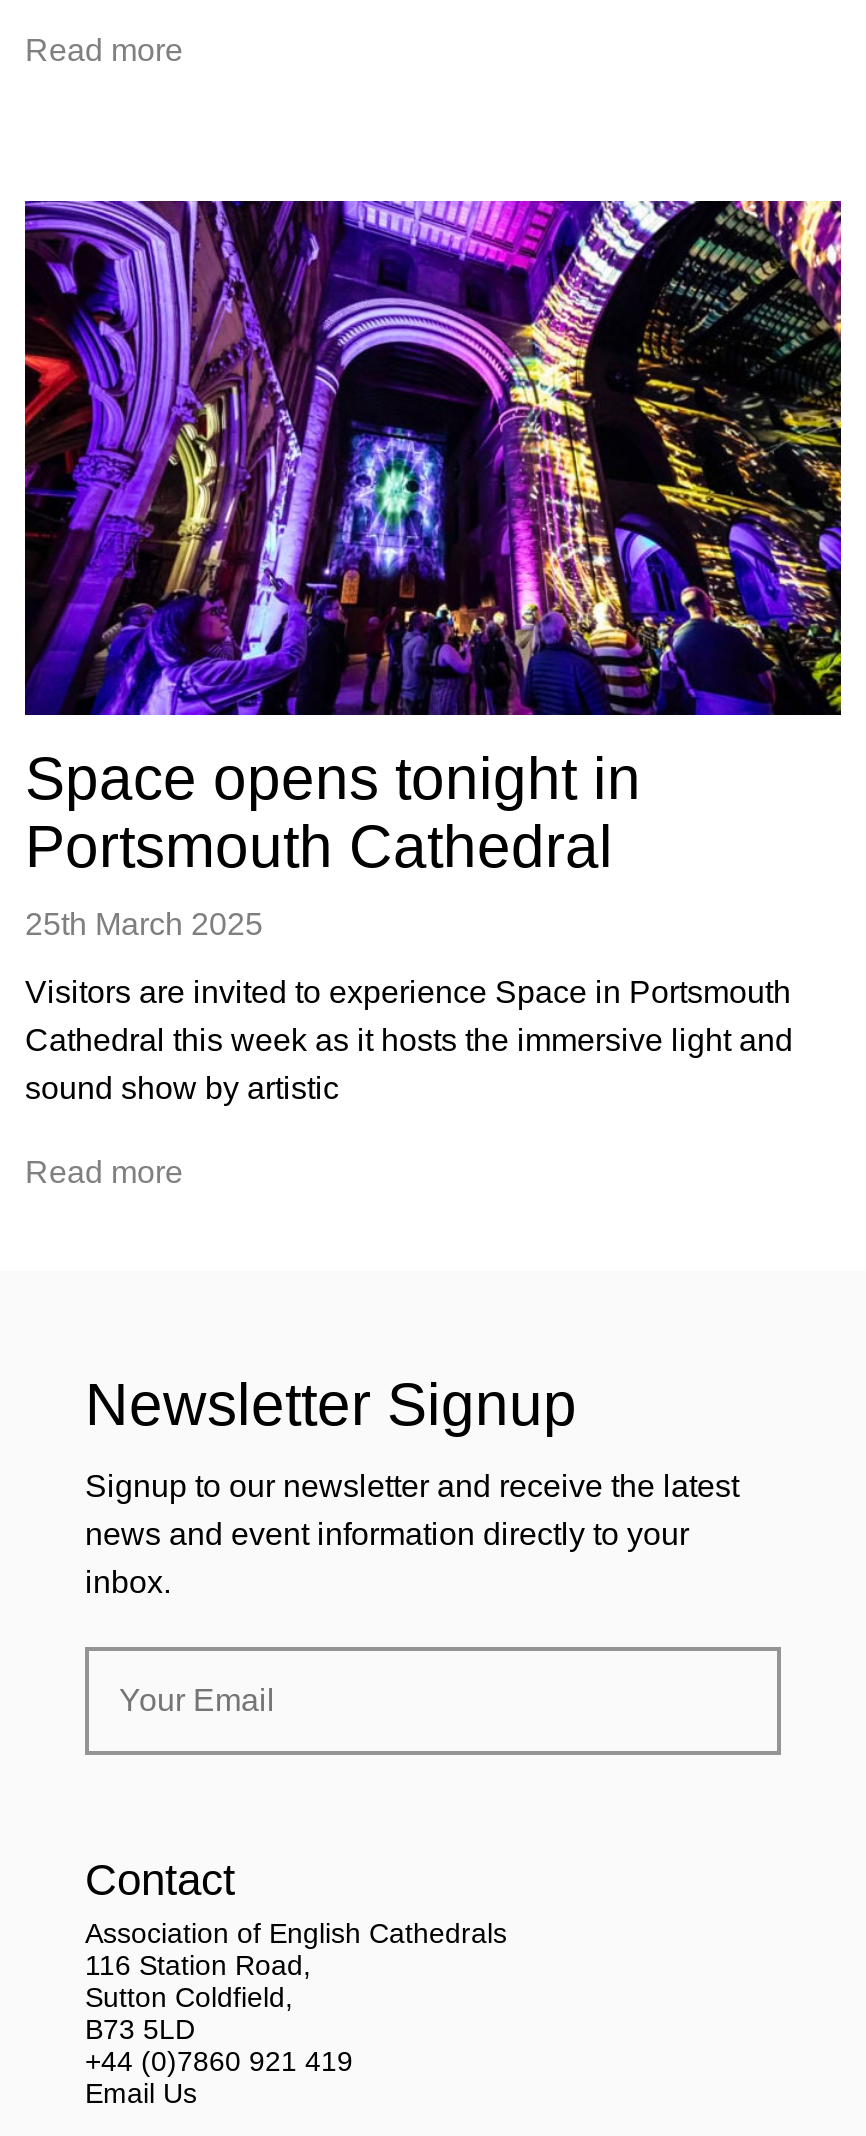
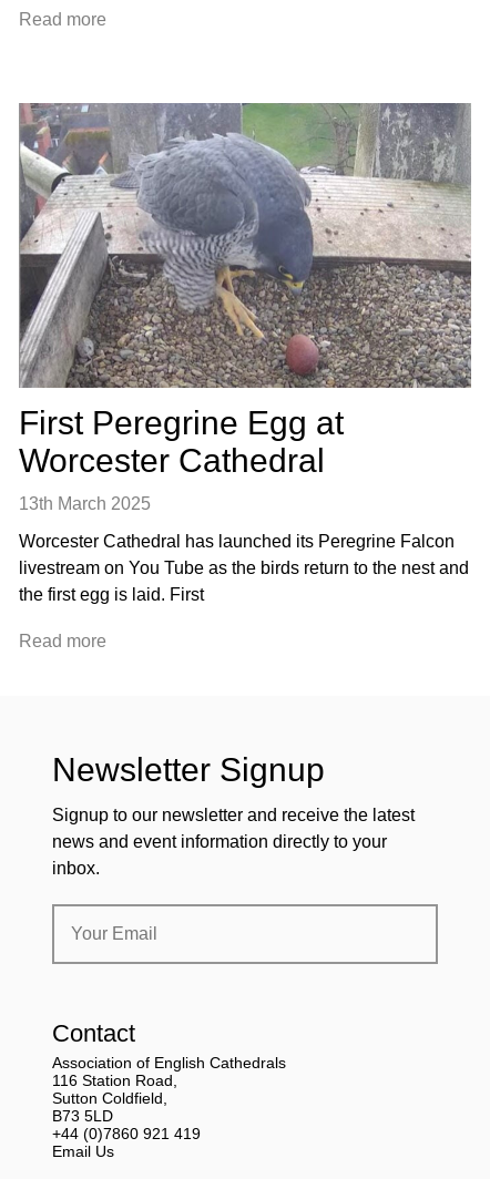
[23,199,843,941] [image] | Space opens tonight in | Portsmouth Cathedral | 25th March 2025 -> [18,102,472,513] [image] | First Peregrine Egg at | Worcester Cathedral | 13th March 2025
[25,975,793,1105] Visitors are invited to experience Space in Portsmouth | Cathedral this week as it hosts the immersive light and | sound show by artistic -> [19,532,469,604] Worcester Cathedral has launched its Peregrine Falcon | livestream on You Tube as the birds return to the nest and | the first egg is laid. First

